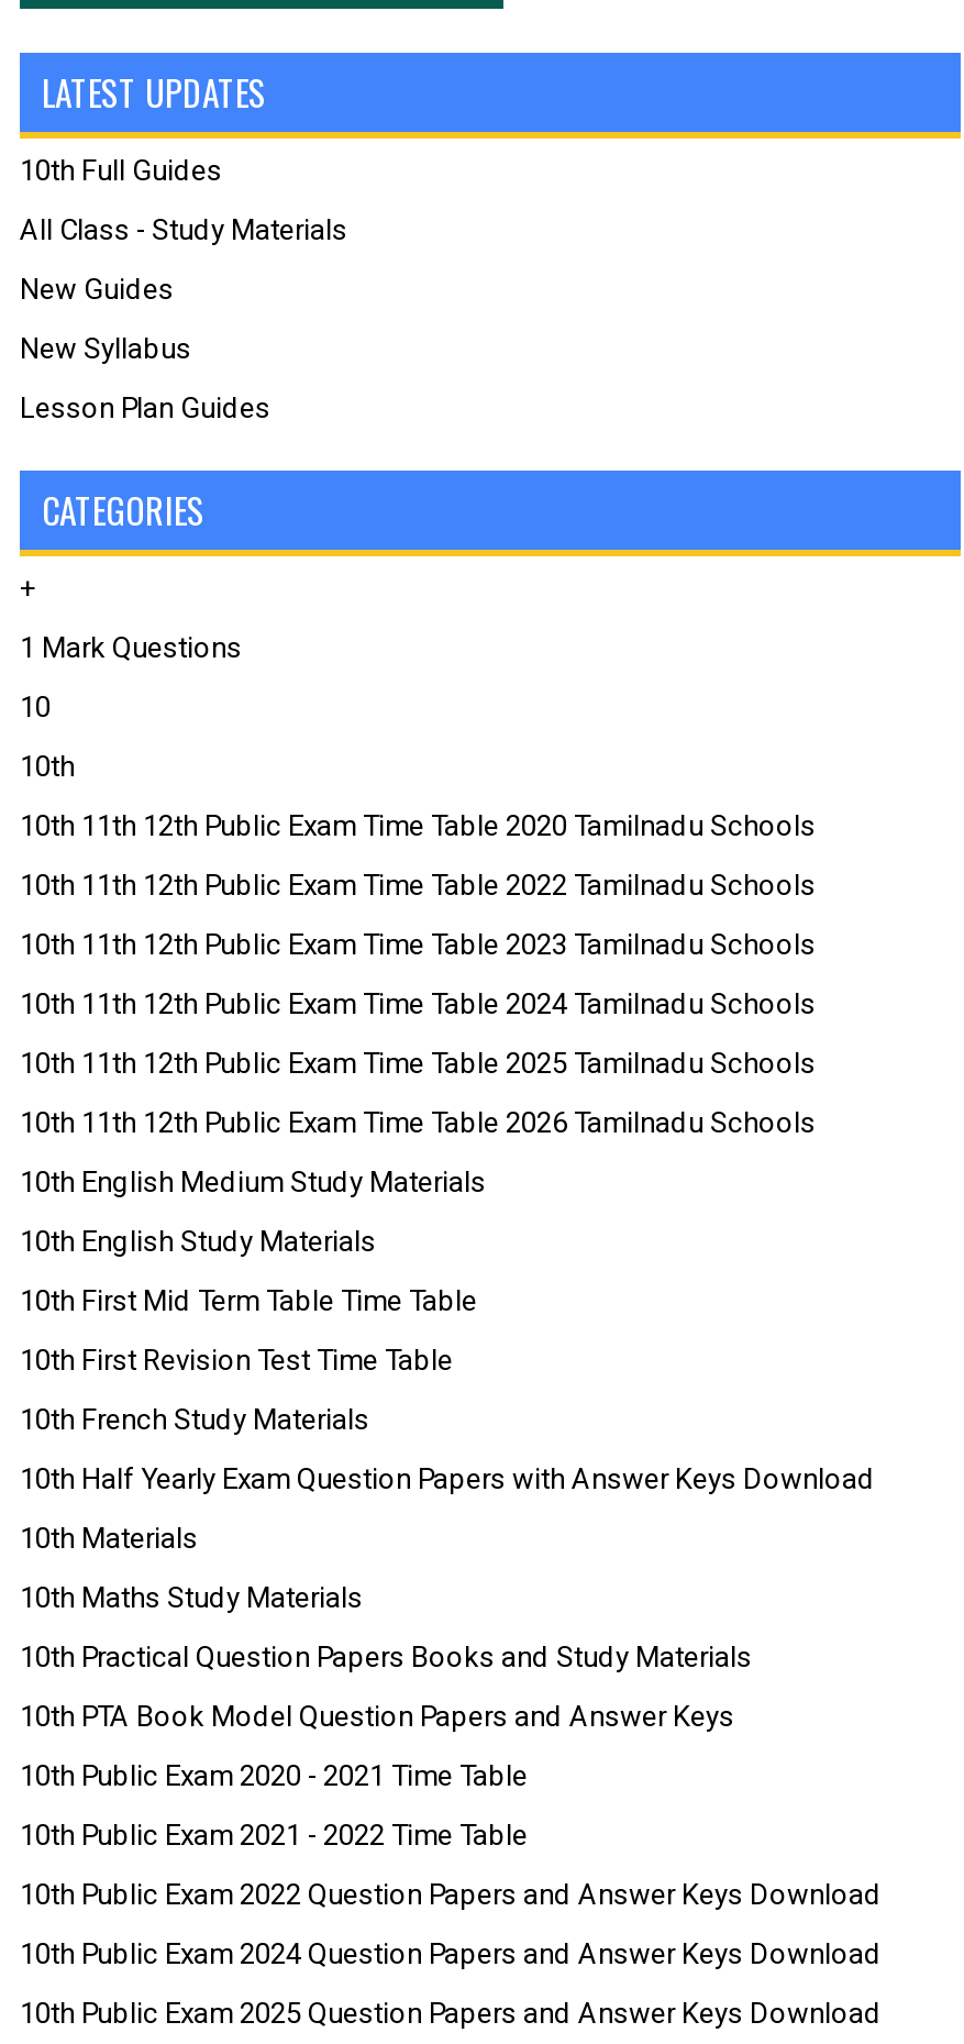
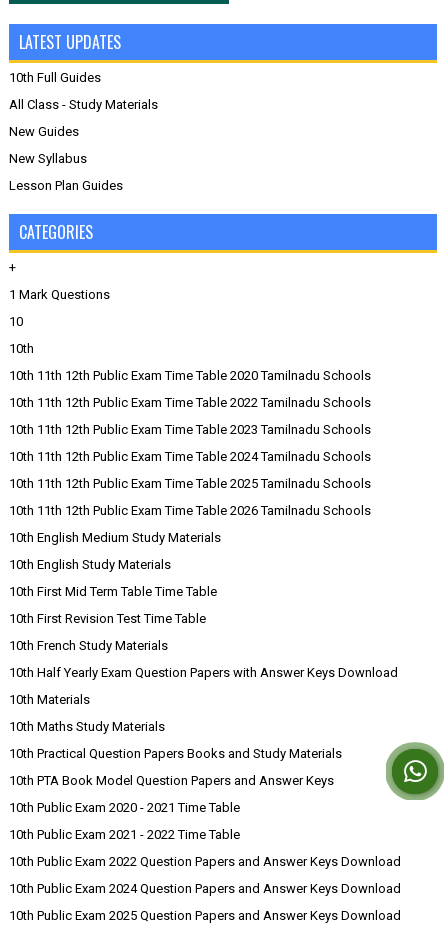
none -> [385,741,444,801] [image]

